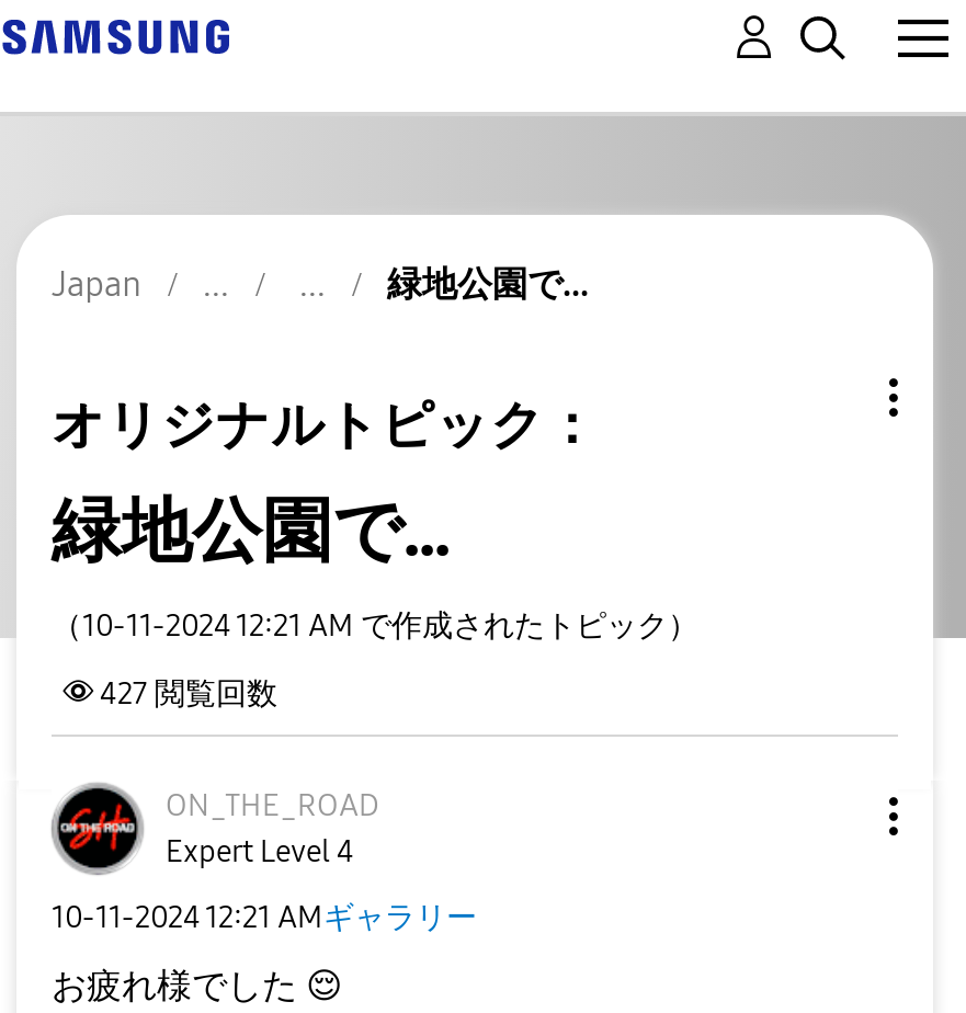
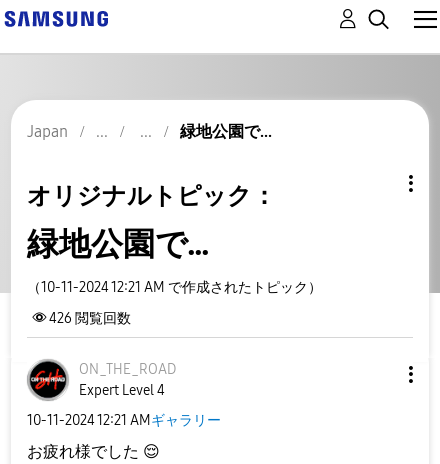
[100,674,277,712] 427 閲覧回数 -> [49,309,131,326] 426 閲覧回数

